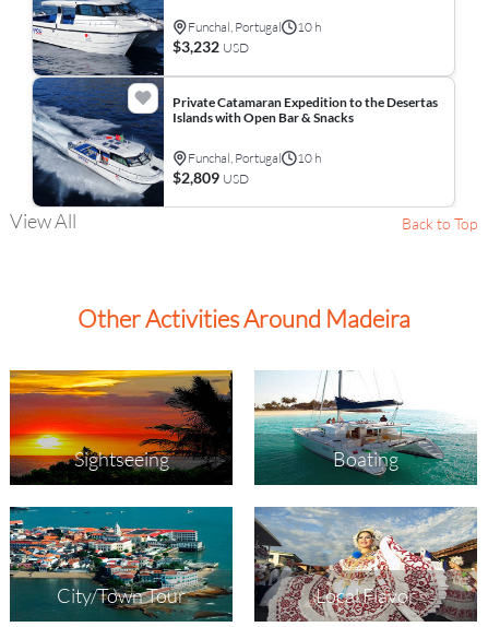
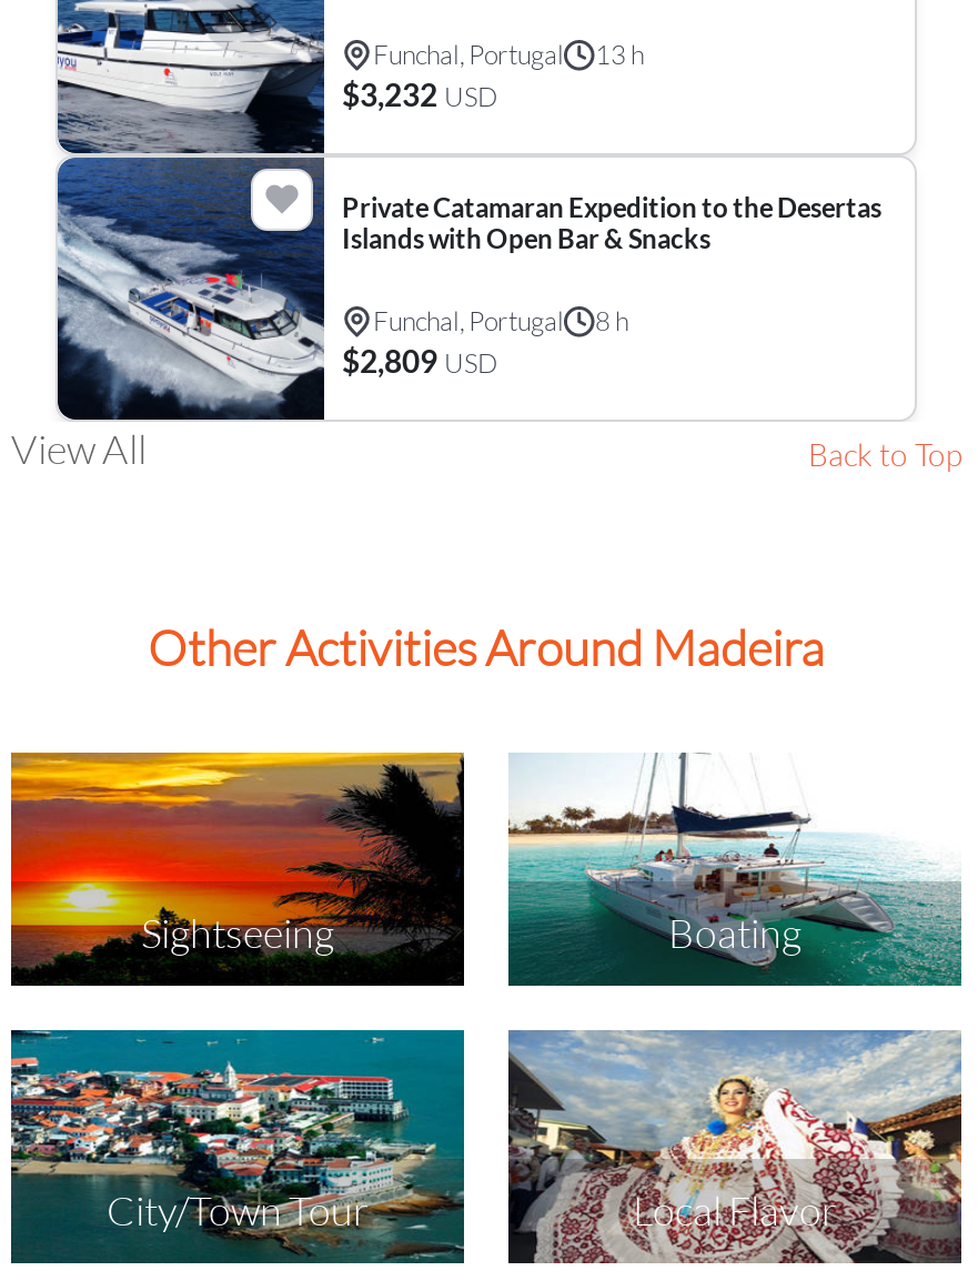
[188,19,321,35] Funchal, Portugal 10 h -> [373,38,644,71] Funchal, Portugal 13 h
[188,150,321,166] Funchal, Portugal 10 h -> [373,304,628,337] Funchal, Portugal 8 h

